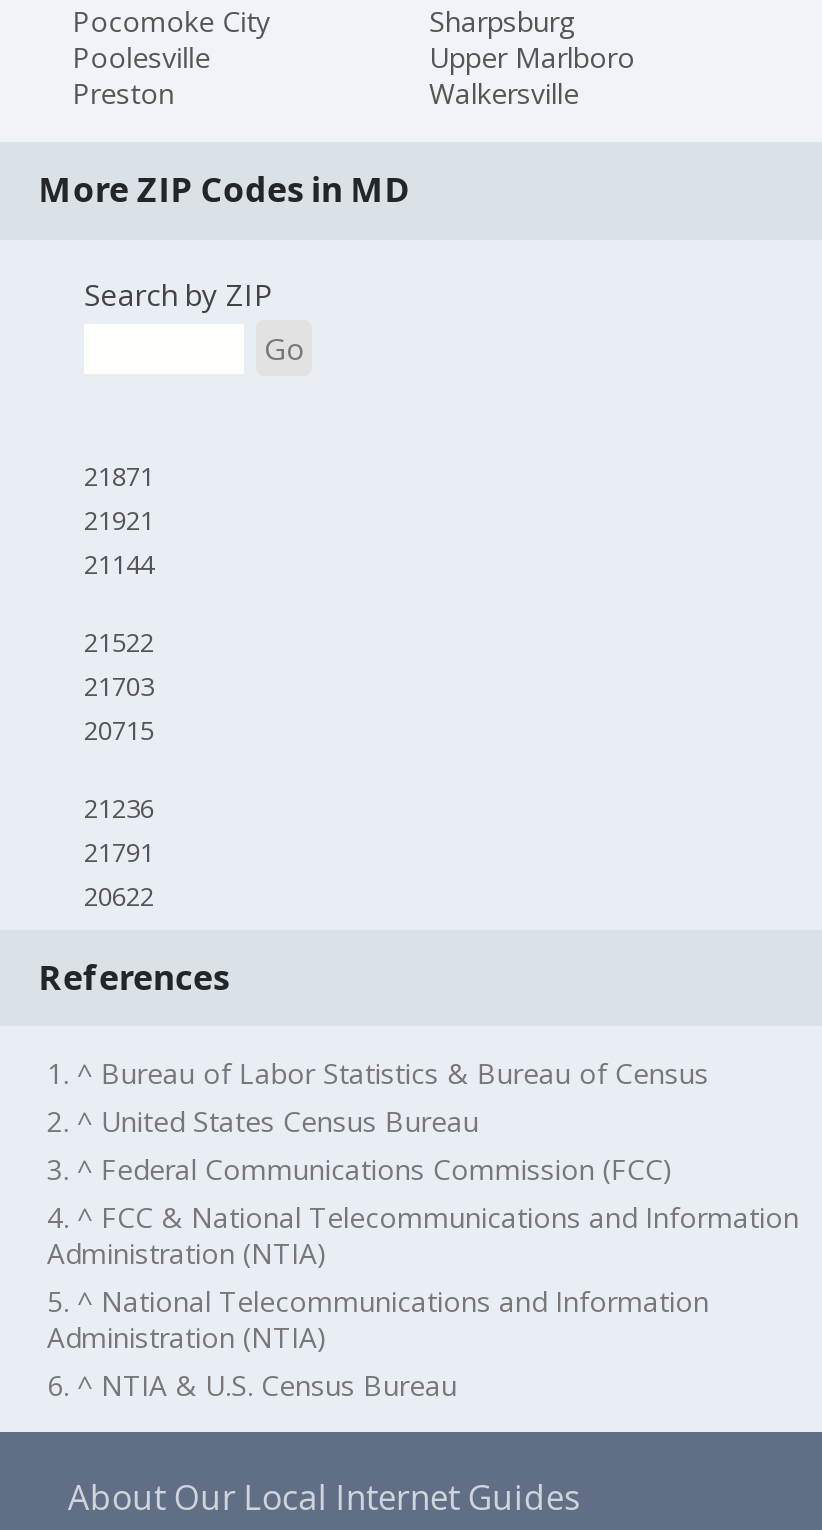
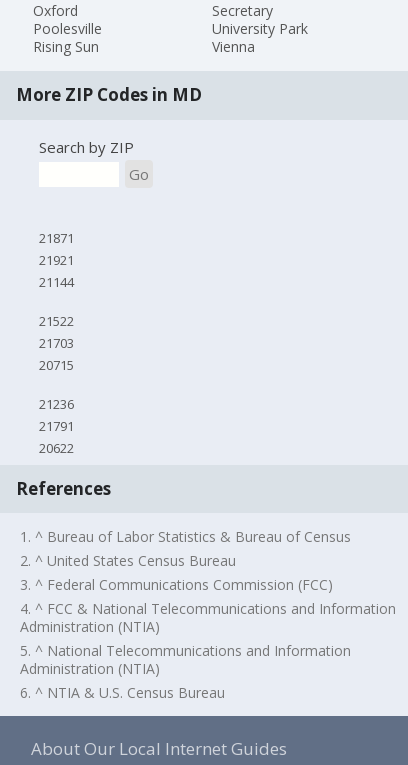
[72,1,270,39] Pocomoke City -> [33,1,78,20] Oxford
[429,1,635,111] Sharpsburg | Upper Marlboro | Walkersville -> [211,1,307,56] Secretary | University Park | Vienna
[72,73,174,111] Preston -> [33,37,99,56] Rising Sun

